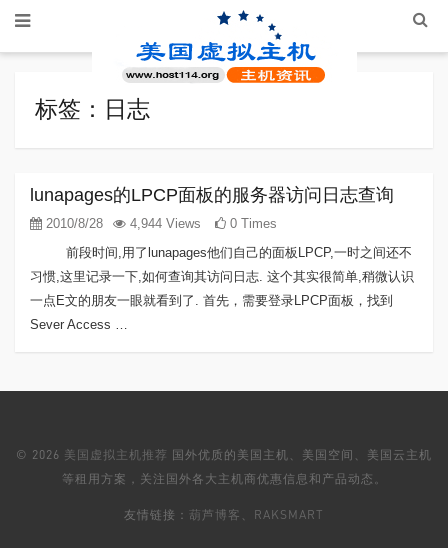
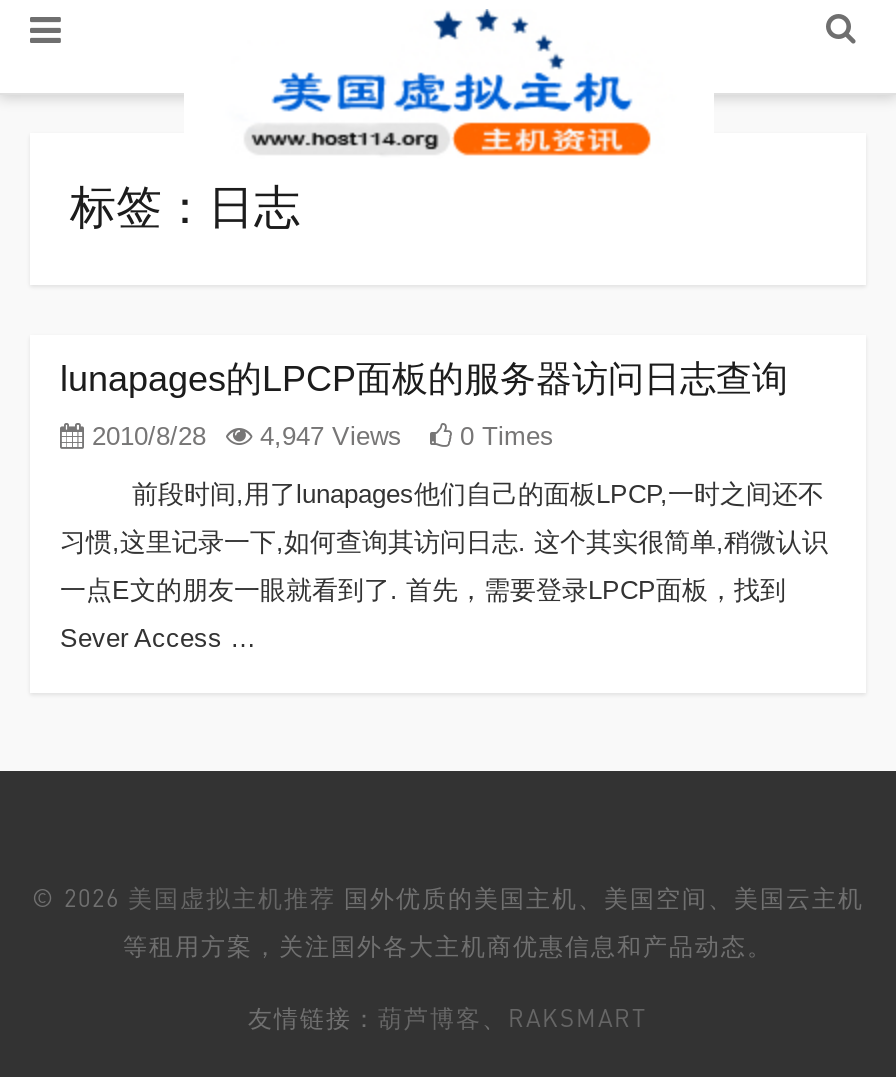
[42,216,277,231] 2010/8/28 4,944 Views 0 Times -> [84,421,554,451] 2010/8/28 4,947 Views 0 Times

